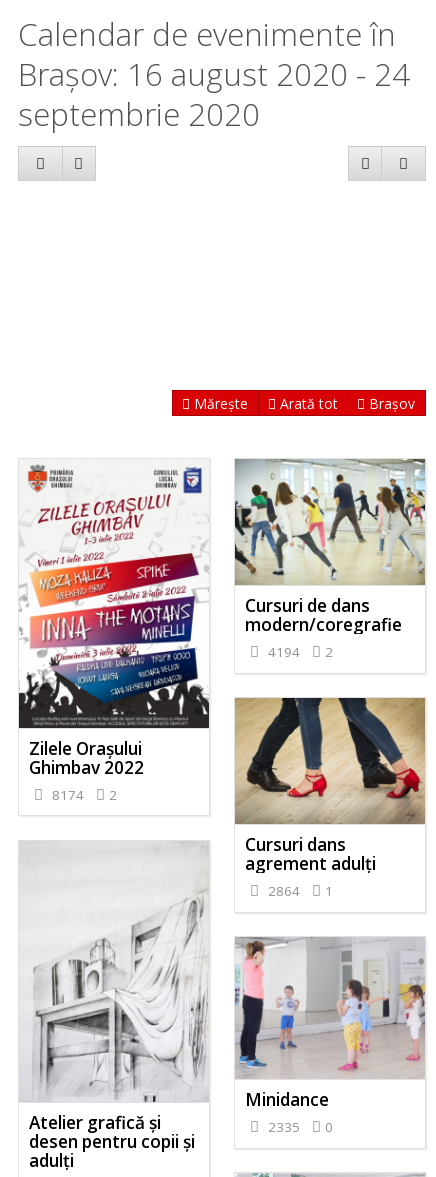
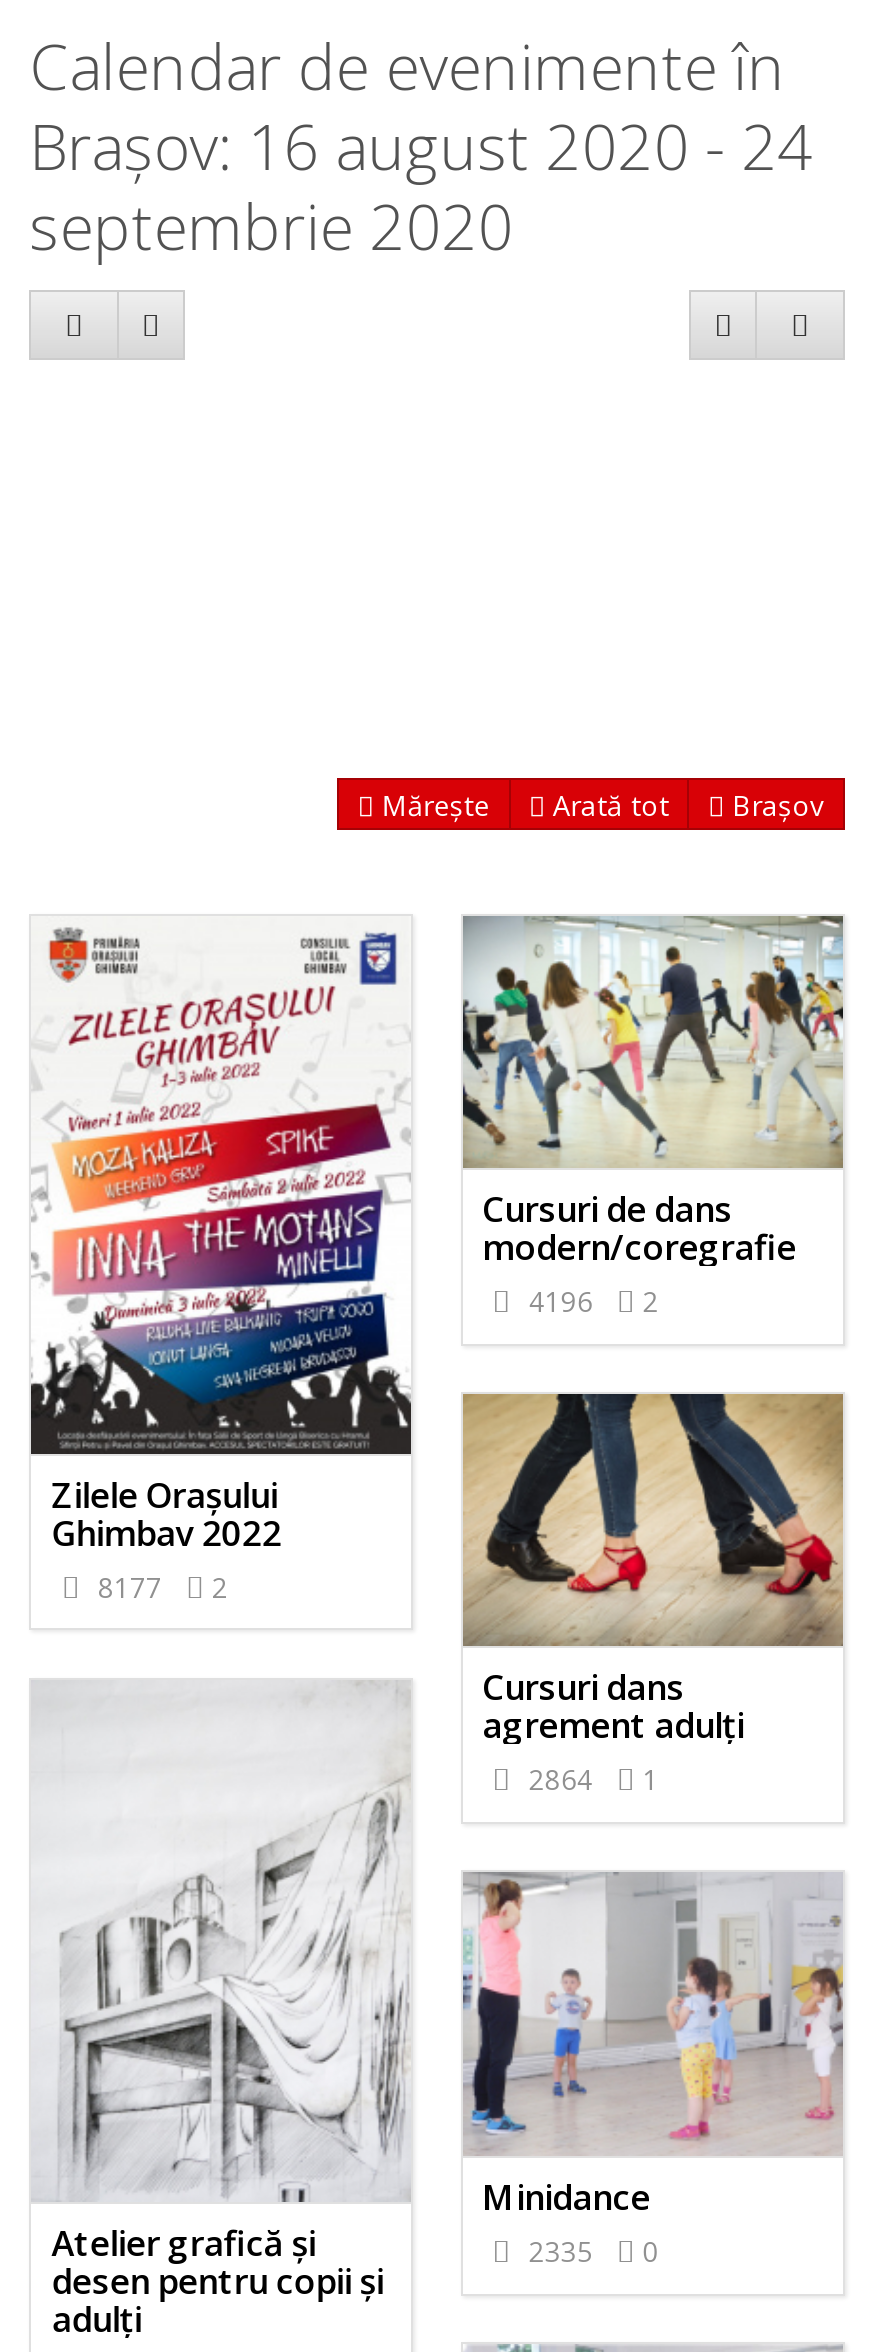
[268,643,333,661] 4194 2 -> [529,1284,659,1320] 4196 2
[52,786,117,804] 8174 2 -> [98,1570,228,1606] 8177 2

